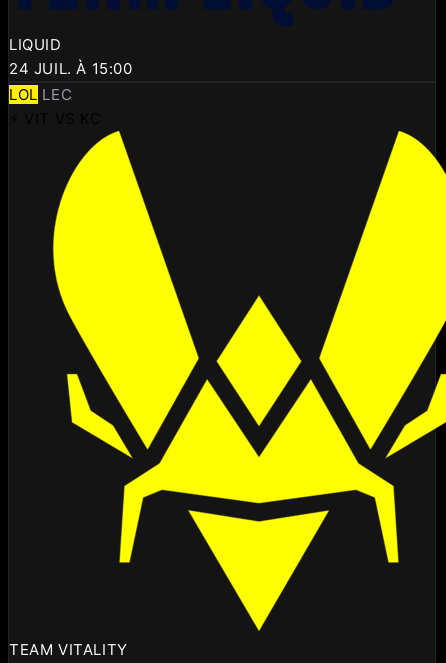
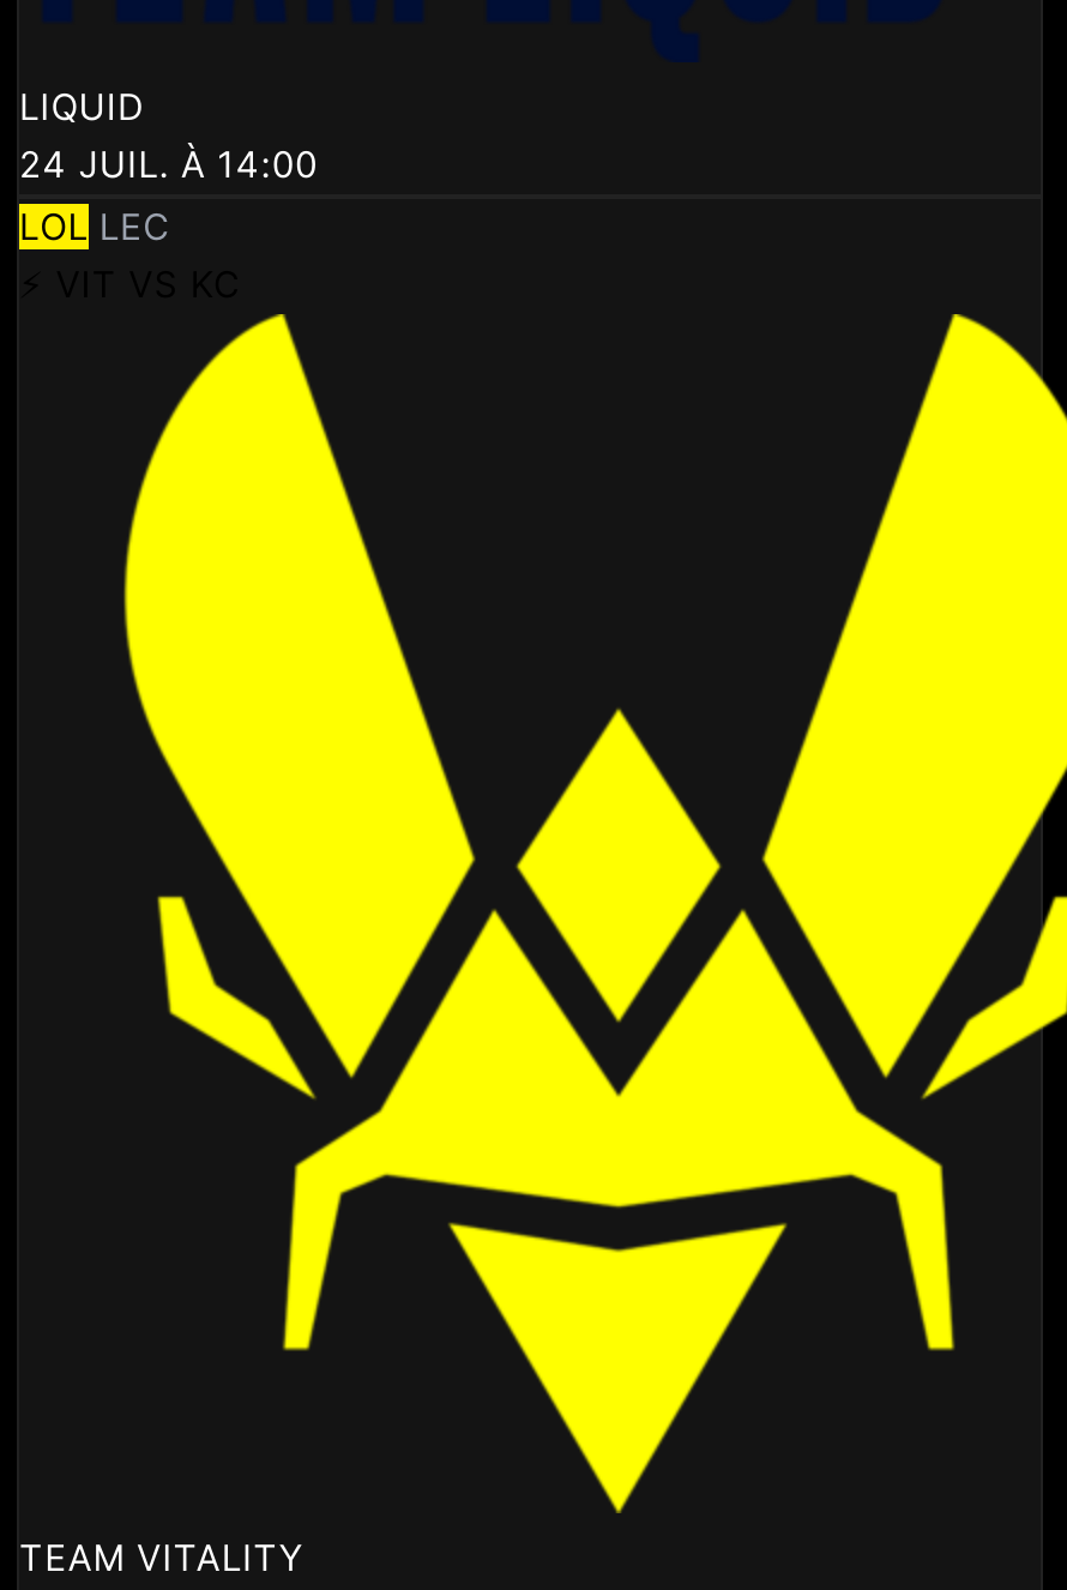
[9,59,133,78] 24 JUIL. À 15:00 -> [19,141,318,186] 24 JUIL. À 14:00

